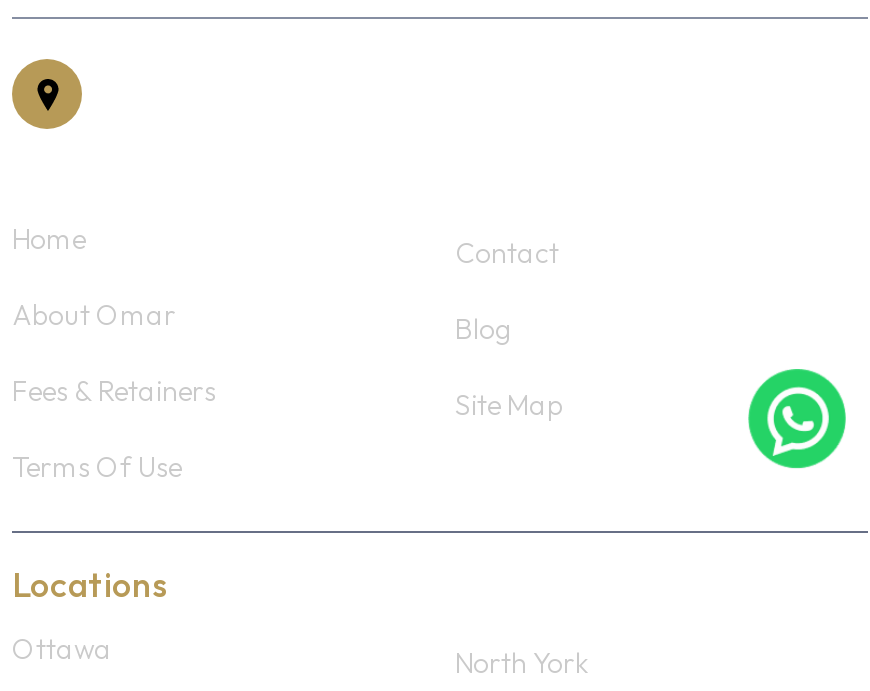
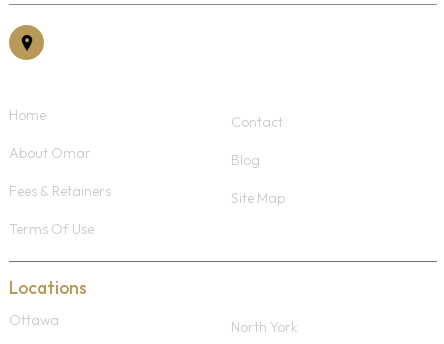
[746,367,848,471] [image] -> none

